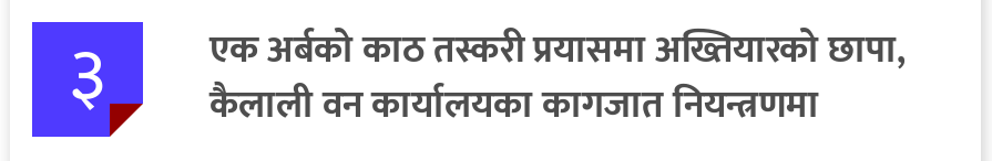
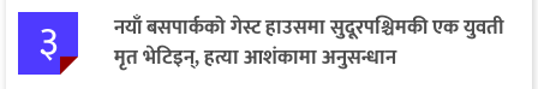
[209,20,906,137] एक अर्बको काठ तस्करी प्रयासमा अख्तियारको छापा, | कैलाली वन कार्यालयका कागजात नियन्त्रणमा -> [114,11,504,75] नयाँ बसपार्कको गेस्ट हाउसमा सुदूरपश्चिमकी एक युवती | मृत भेटिइन्, हत्या आशंकामा अनुसन्धान

